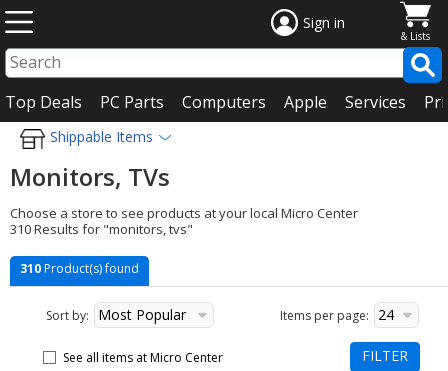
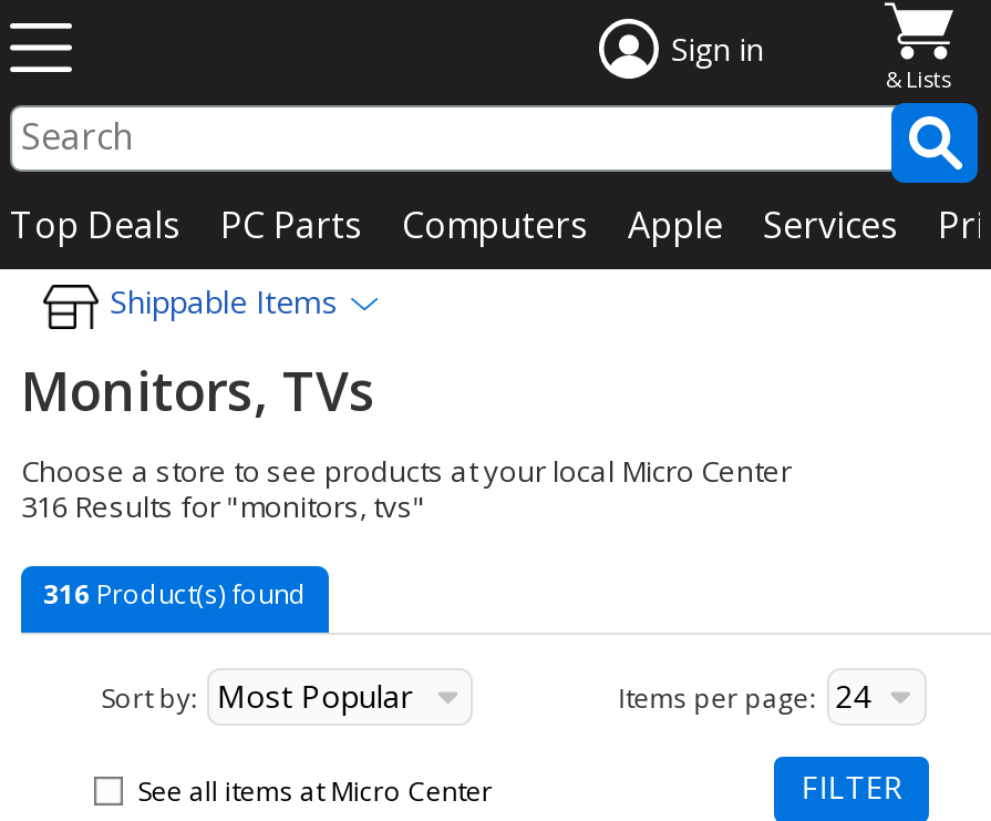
[10,220,193,238] 310 Results for "monitors, tvs" -> [21,486,426,526] 316 Results for "monitors, tvs"
[20,260,139,277] 310 Product(s) found -> [43,575,307,613] 316 Product(s) found

